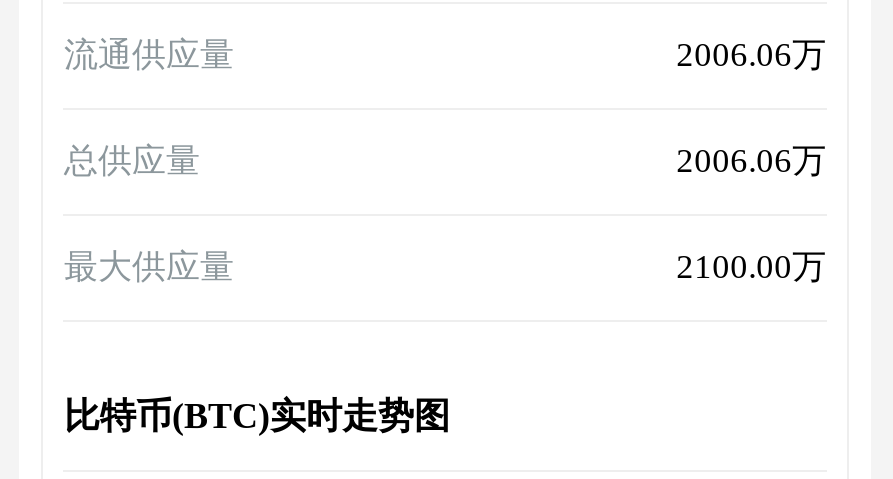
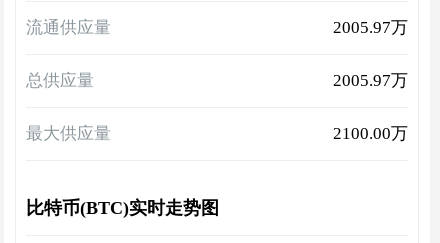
[676,37,826,75] 2006.06万 -> [333,18,408,37] 2005.97万
[676,142,826,180] 2006.06万 -> [333,71,408,90] 2005.97万

